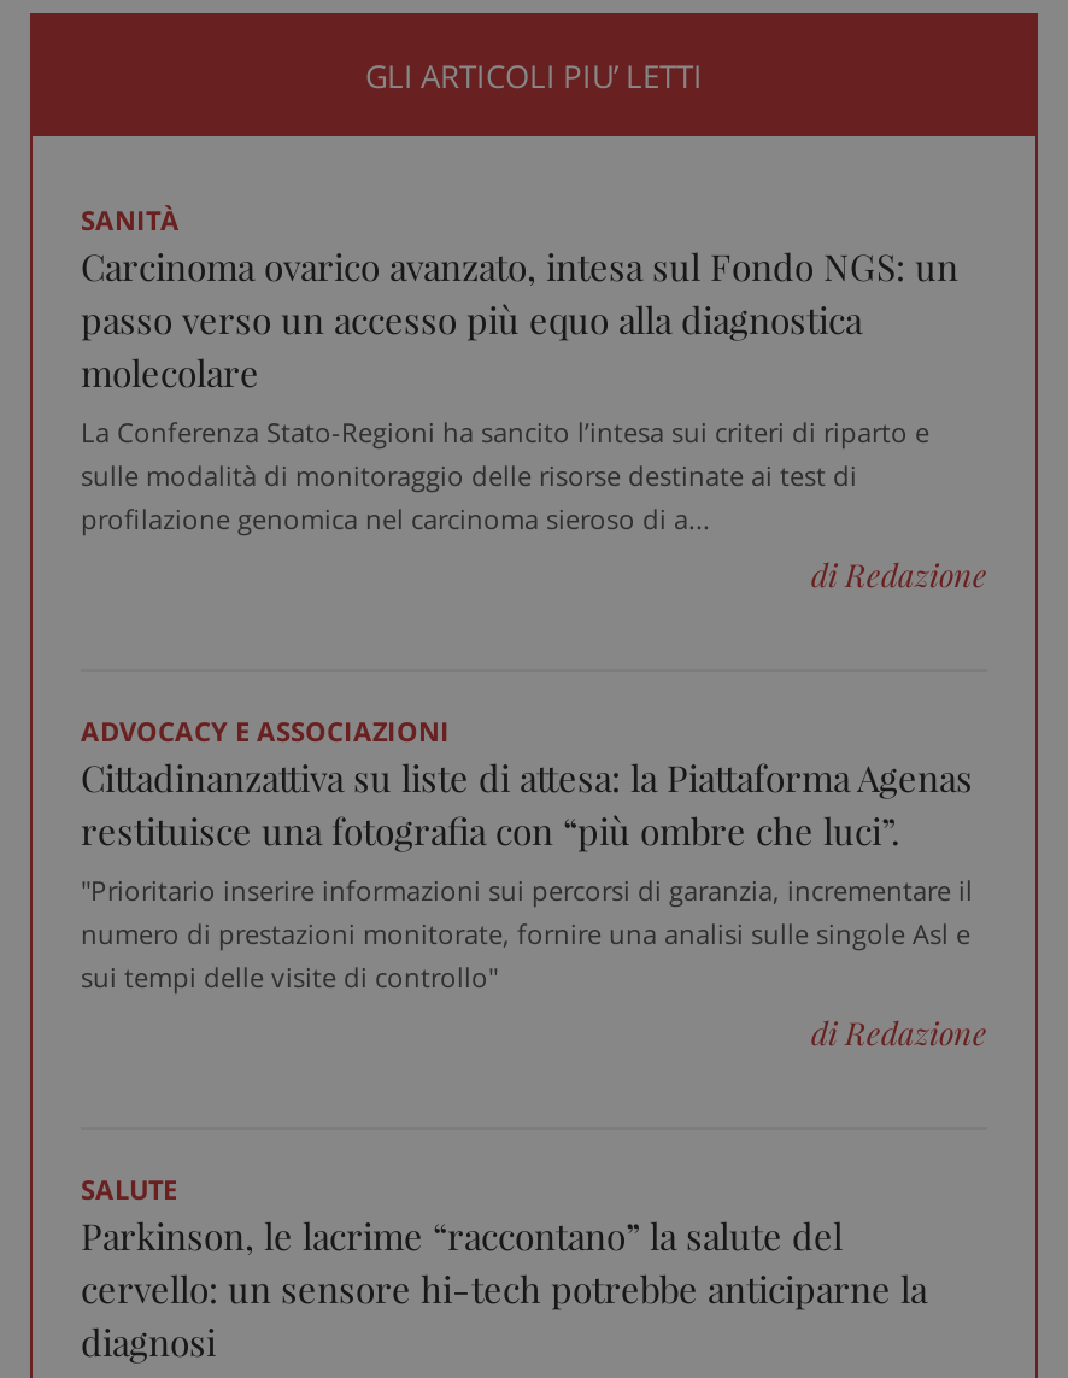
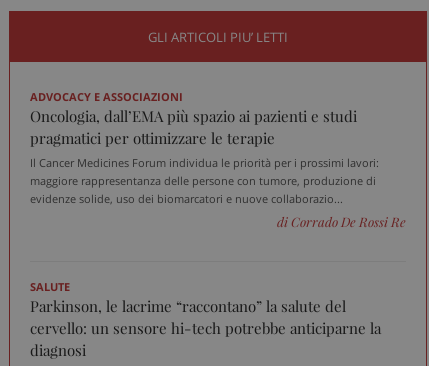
[81,202,987,595] SANITÀ | Carcinoma ovarico avanzato, intesa sul Fondo NGS: un | passo verso un accesso più equo alla diagnostica | molecolare | La Conferenza Stato-Regioni ha sancito l’intesa sui criteri di riparto e | sulle modalità di monitoraggio delle risorse destinate ai test di | profilazione genomica nel carcinoma sieroso di a... | di Redazione -> none
[81,754,987,1053] Cittadinanzattiva su liste di attesa: la Piattaforma Agenas | restituisce una fotografia con “più ombre che luci”. | "Prioritario inserire informazioni sui percorsi di garanzia, incrementare il | numero di prestazioni monitorate, fornire una analisi sulle singole Asl e | sui tempi delle visite di controllo" | di Redazione -> [30,106,406,230] Oncologia, dall’EMA più spazio ai pazienti e studi | pragmatici per ottimizzare le terapie | Il Cancer Medicines Forum individua le priorità per i prossimi lavori: | maggiore rappresentanza delle persone con tumore, produzione di | evidenze solide, uso dei biomarcatori e nuove collaborazio... | di Corrado De Rossi Re

